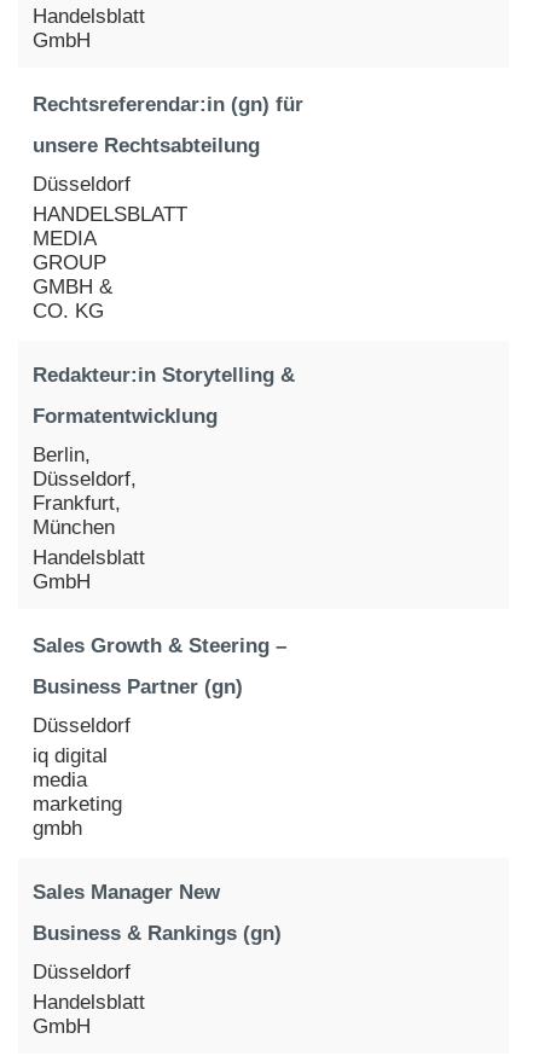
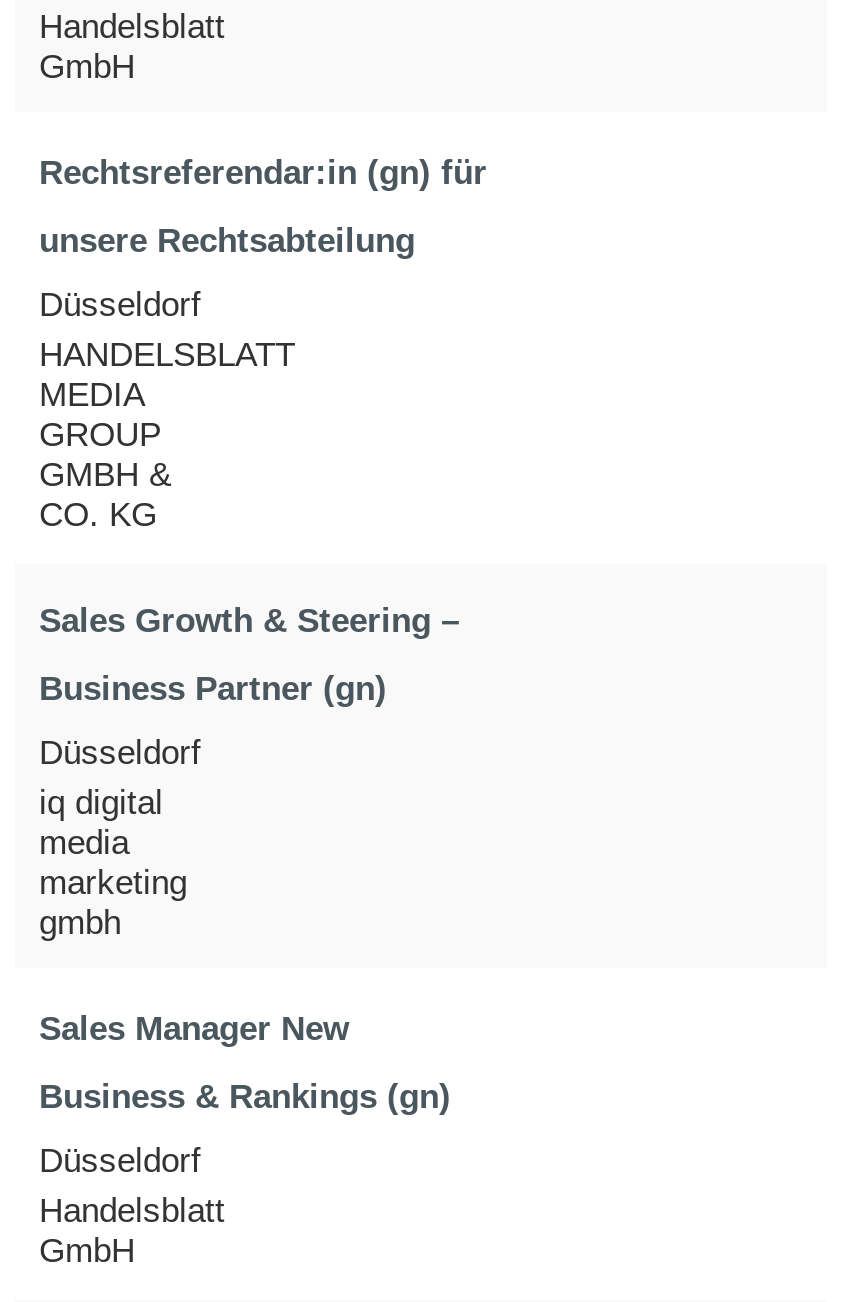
[33,364,295,593] Redakteur:in Storytelling & | Formatentwicklung | Berlin, | Düsseldorf, | Frankfurt, | München | Handelsblatt | GmbH -> none

